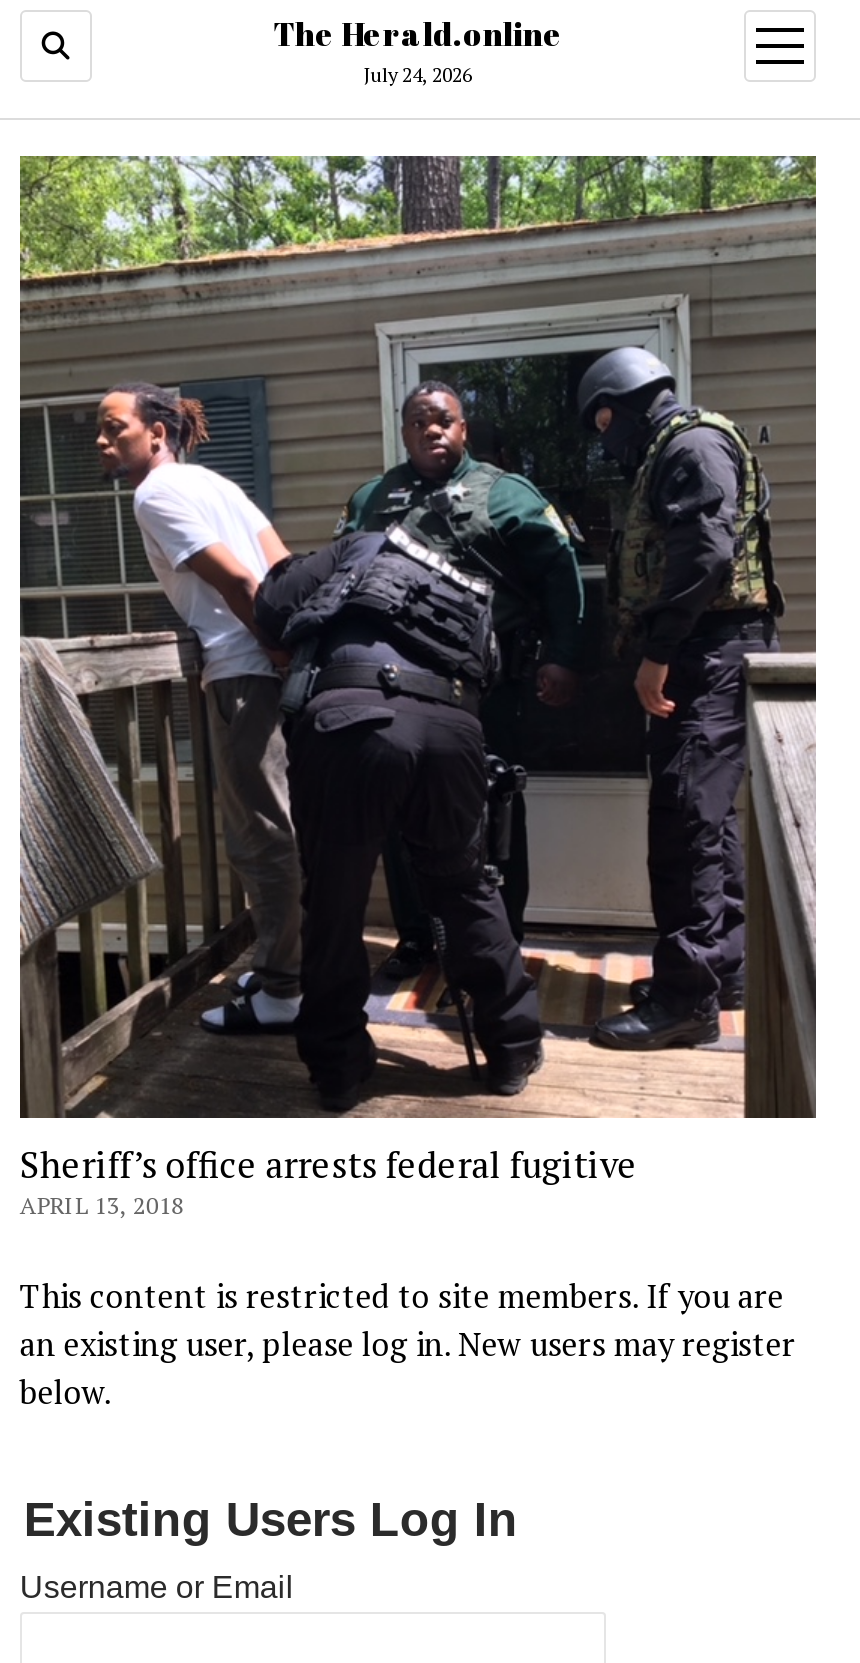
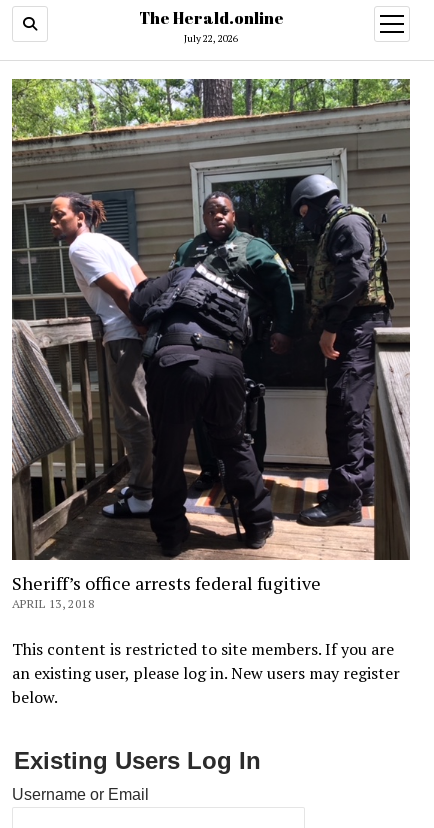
[364,62,472,88] July 24, 2026 -> [184,32,238,45] July 22, 2026

